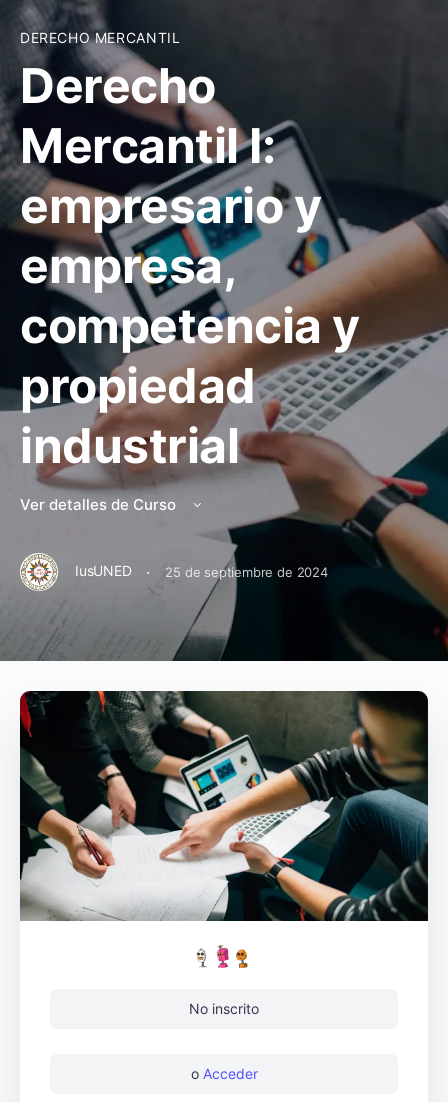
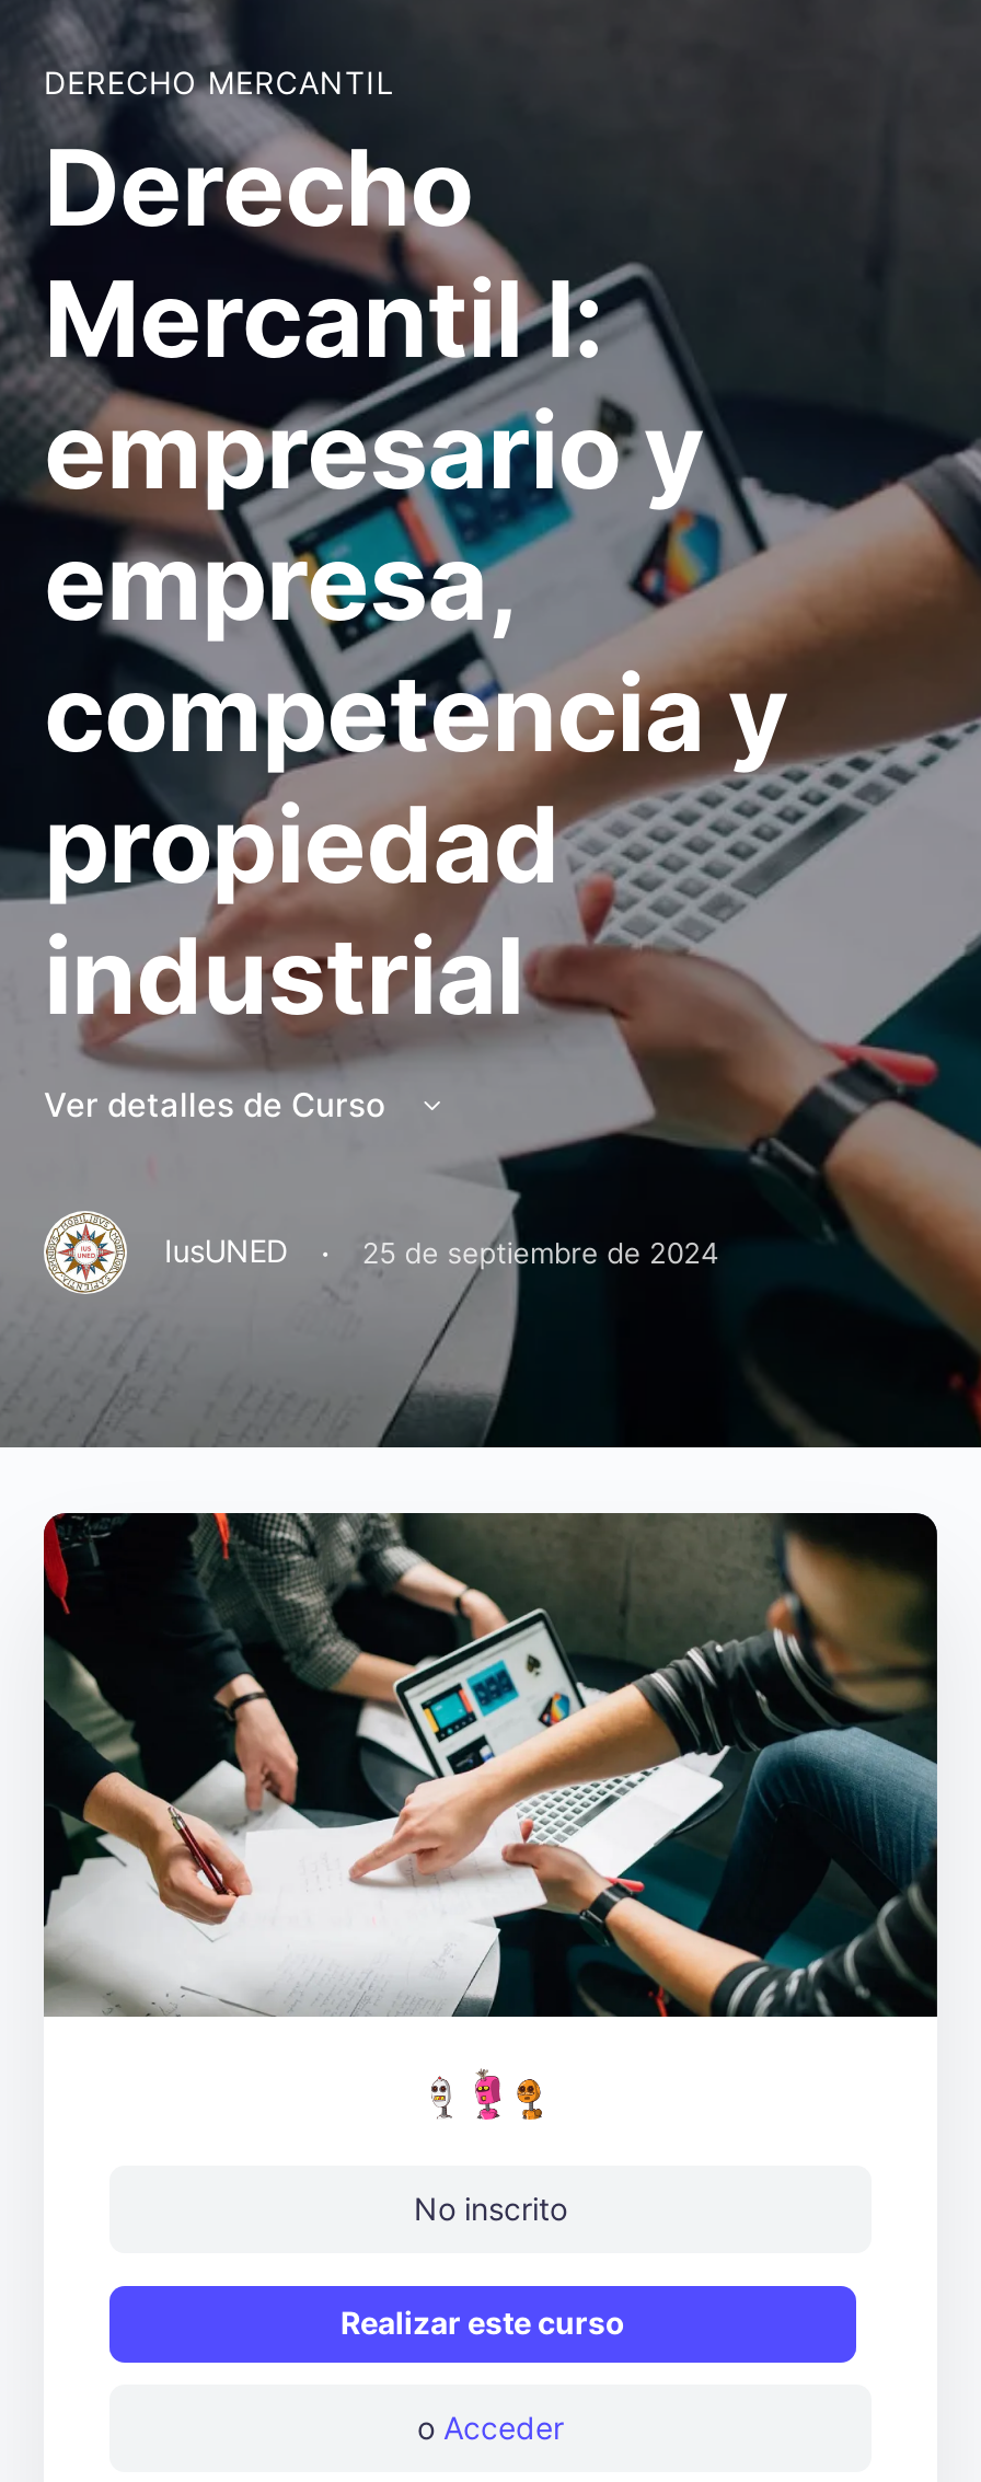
none -> [341,2302,625,2340] Realizar este curso

